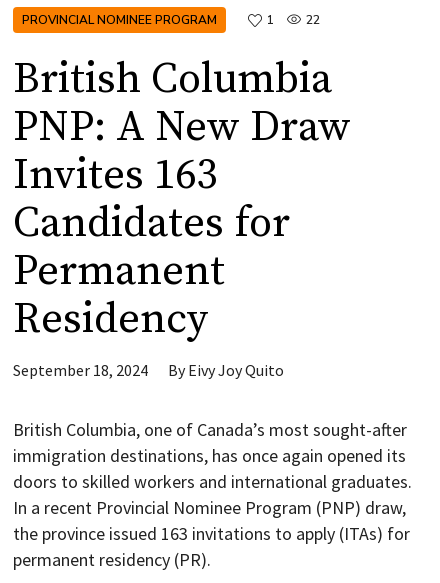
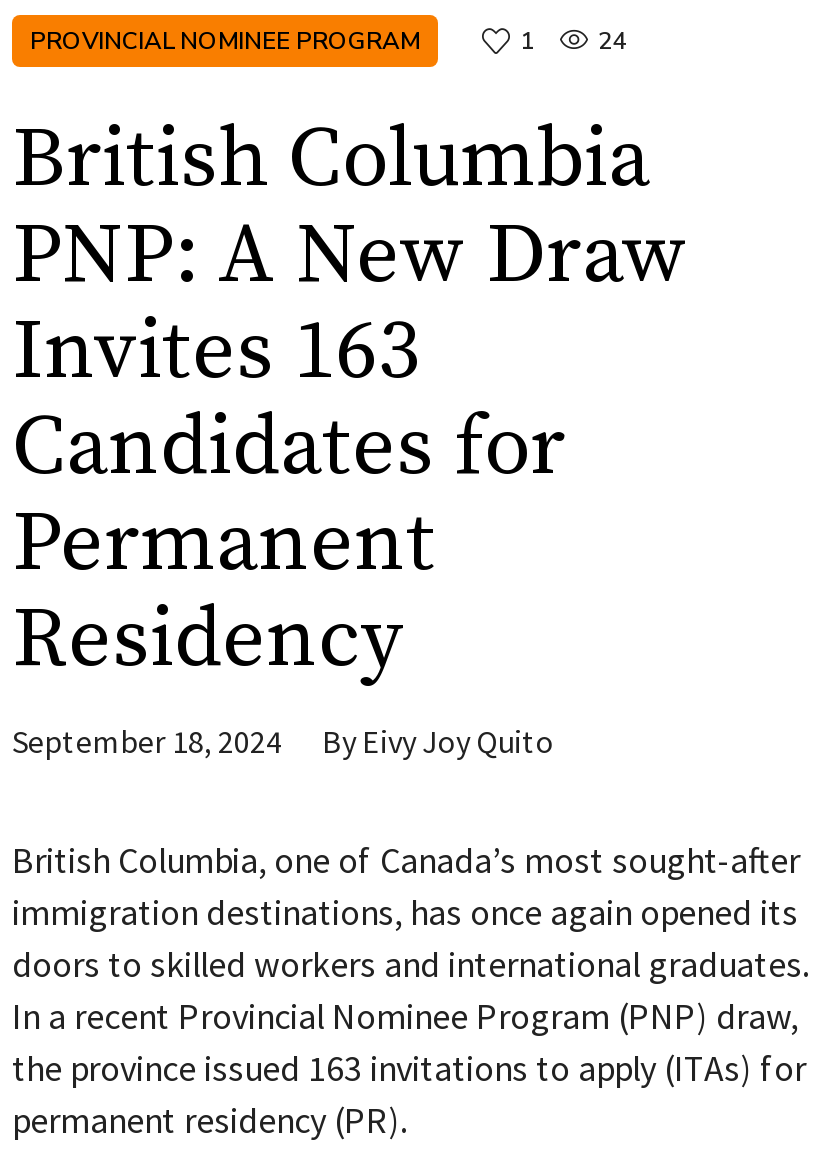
[267,12,320,28] 1 22 -> [520,25,626,57] 1 24

